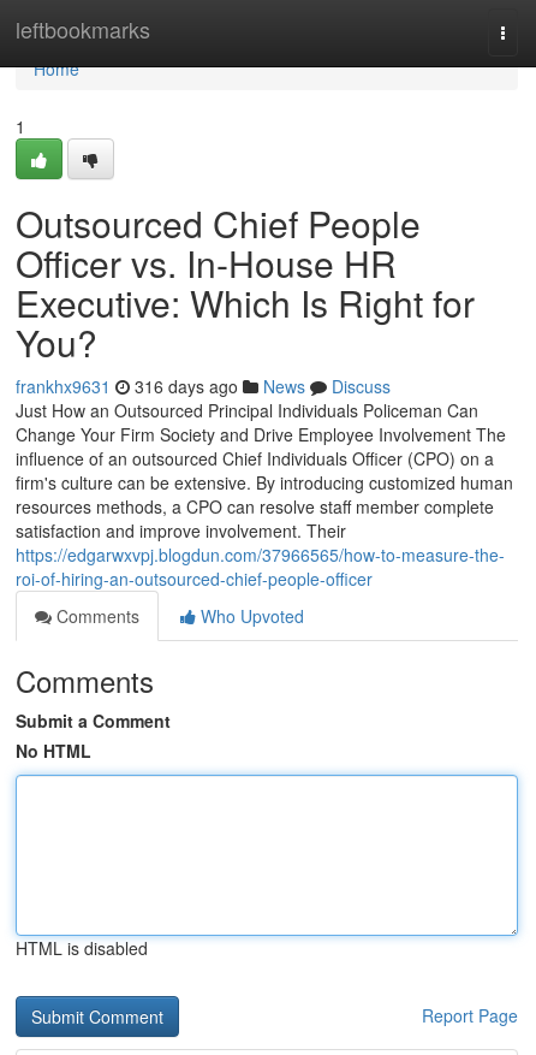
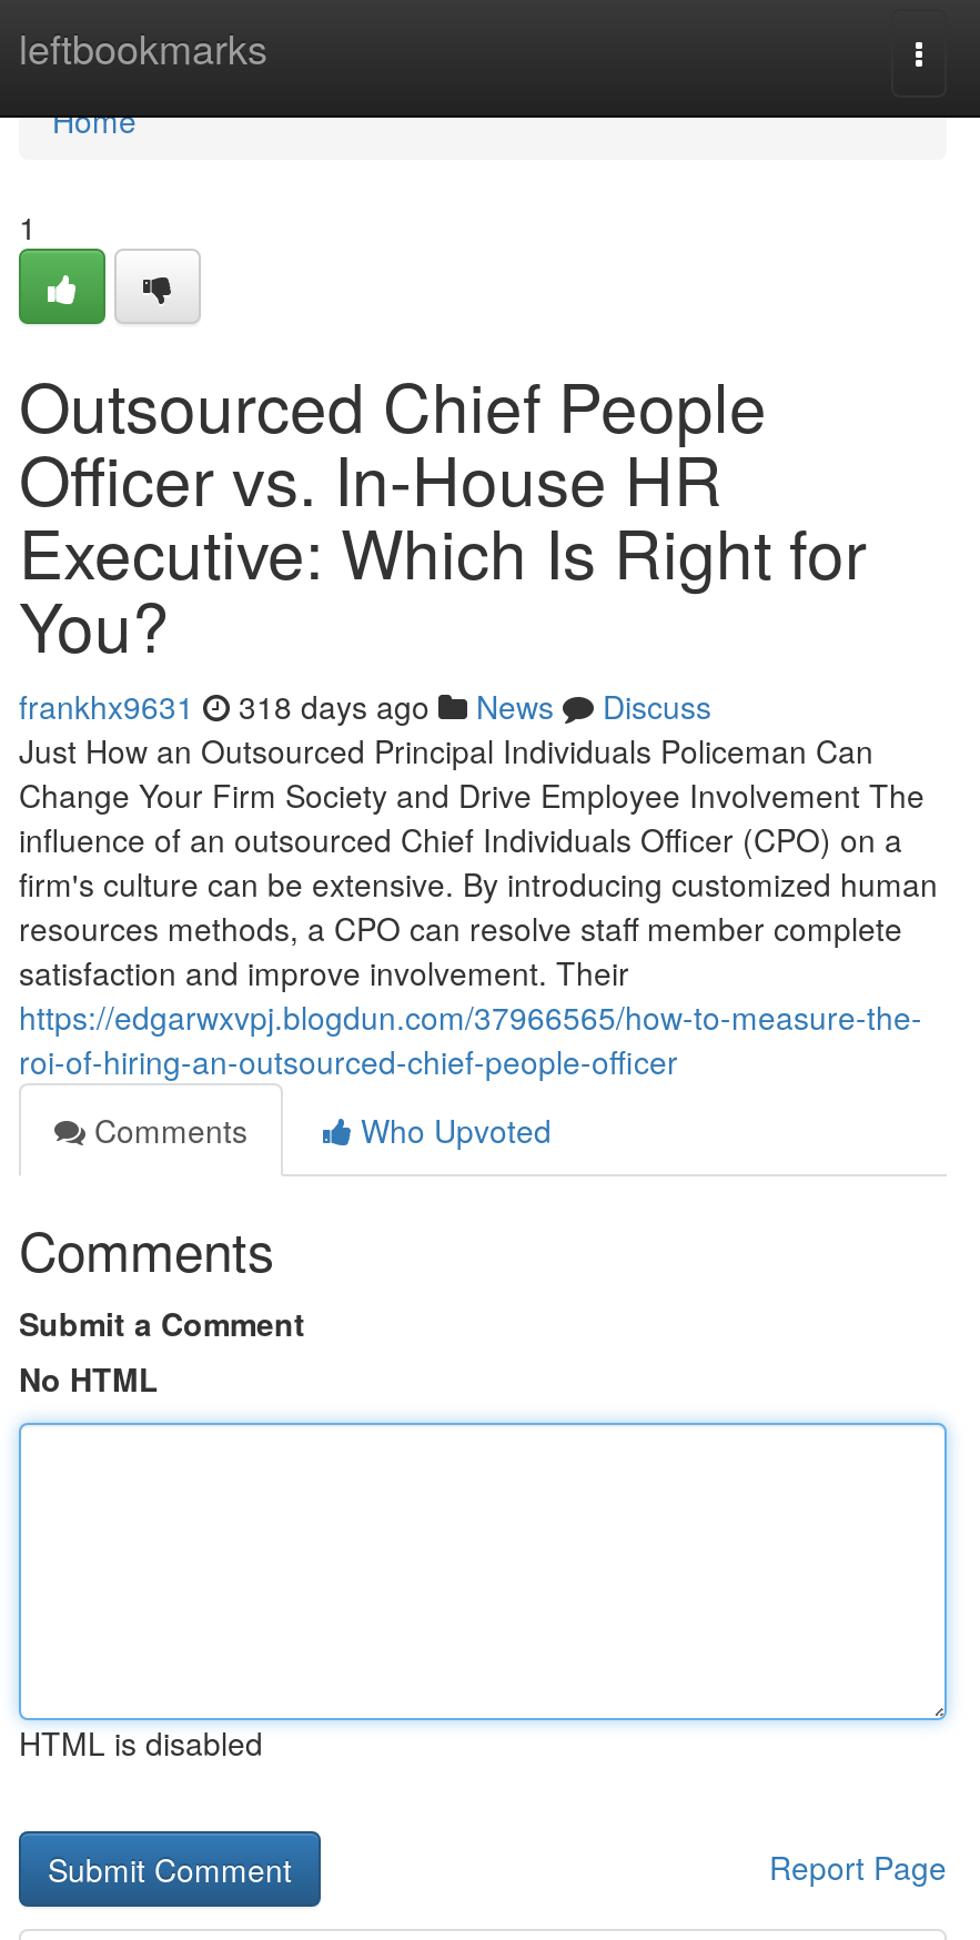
[16,374,391,398] frankhx9631 316 days ago News Discuss -> [19,684,711,728] frankhx9631 318 days ago News Discuss

